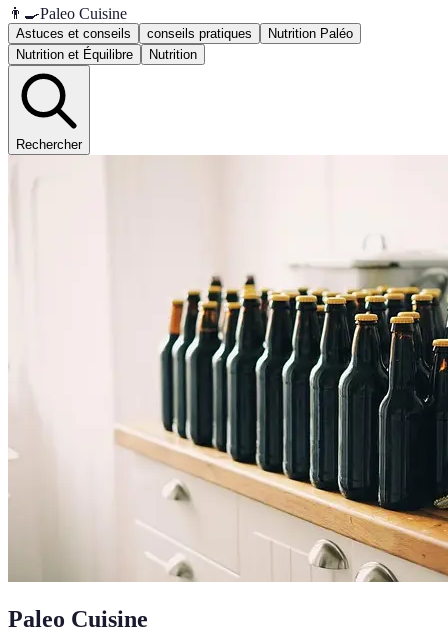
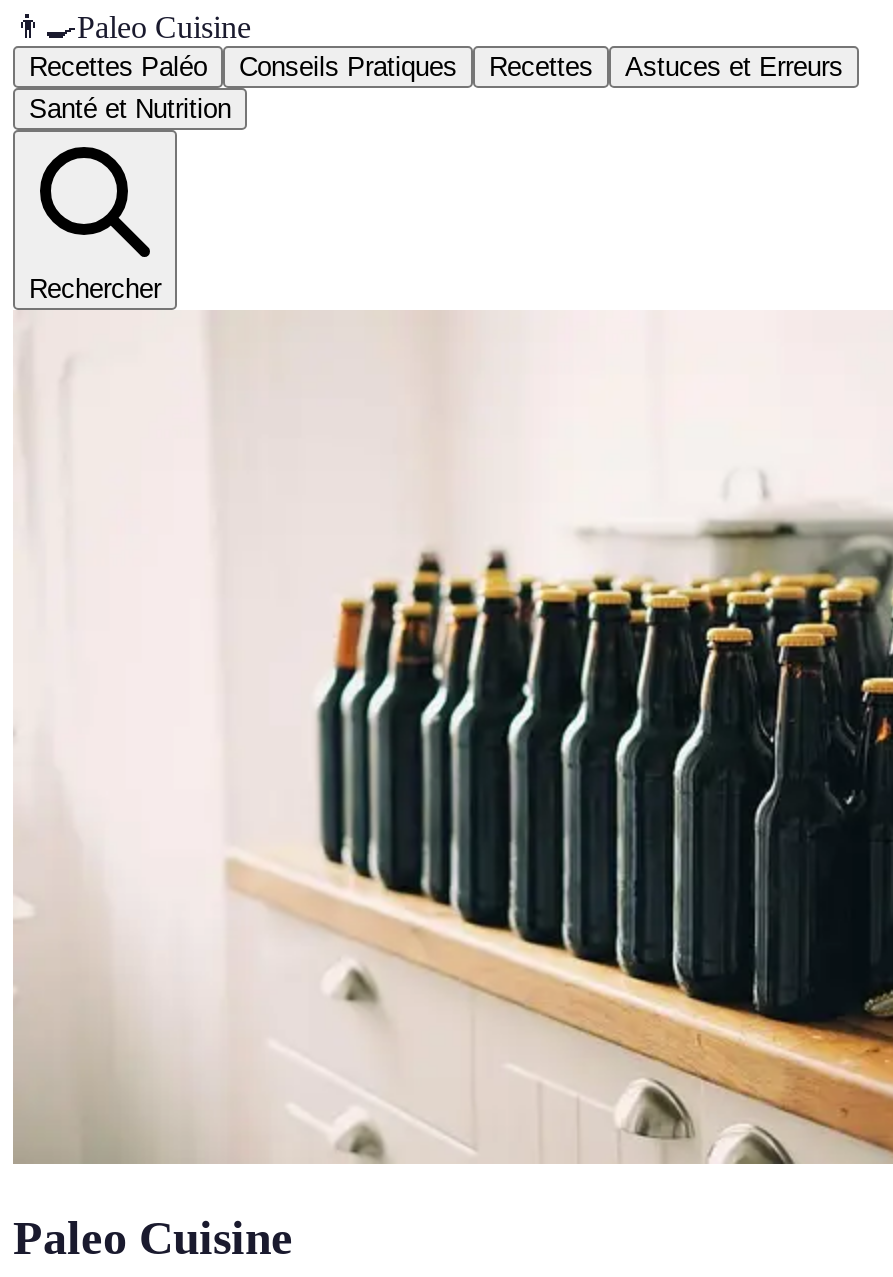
[16,26,353,62] Astuces et conseils | conseils pratiques | Nutrition Paléo | Nutrition et Équilibre | Nutrition -> [29,52,843,124] Recettes Paléo | Conseils Pratiques | Recettes | Astuces et Erreurs | Santé et Nutrition

